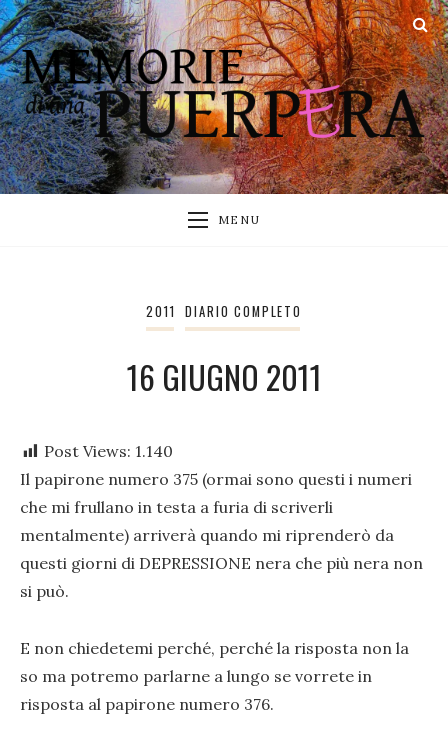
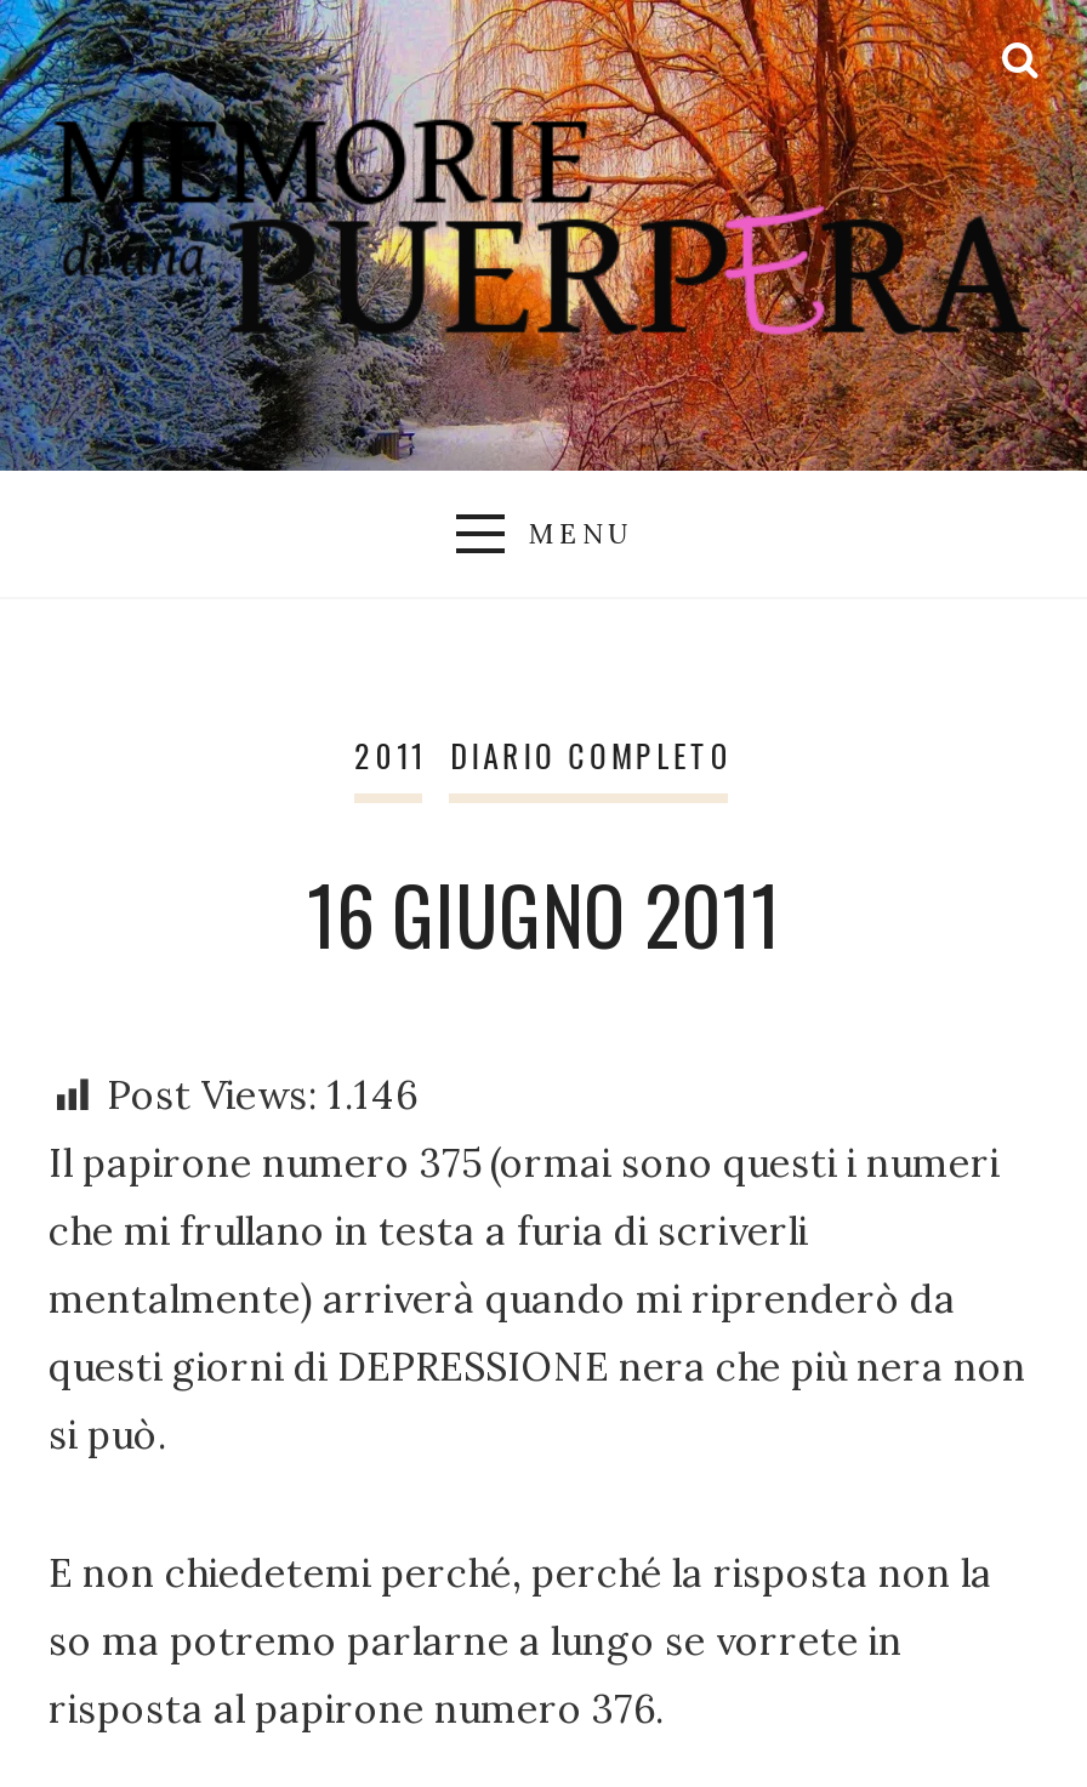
[44,441,173,461] Post Views: 1.140 -> [107,1070,417,1119] Post Views: 1.146

